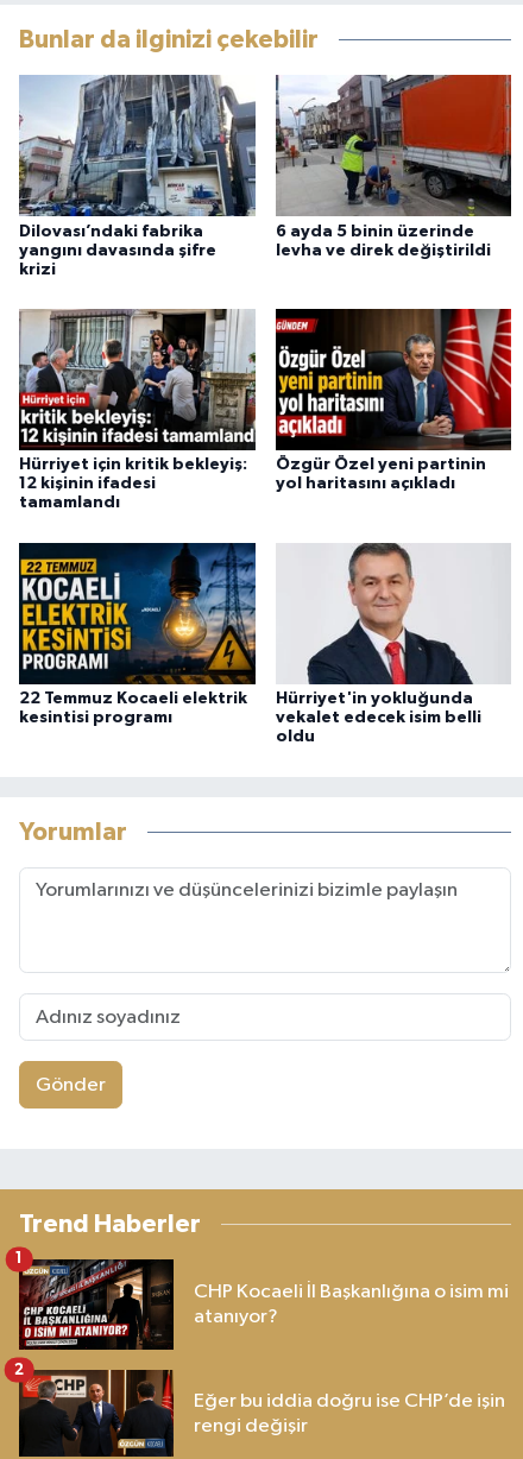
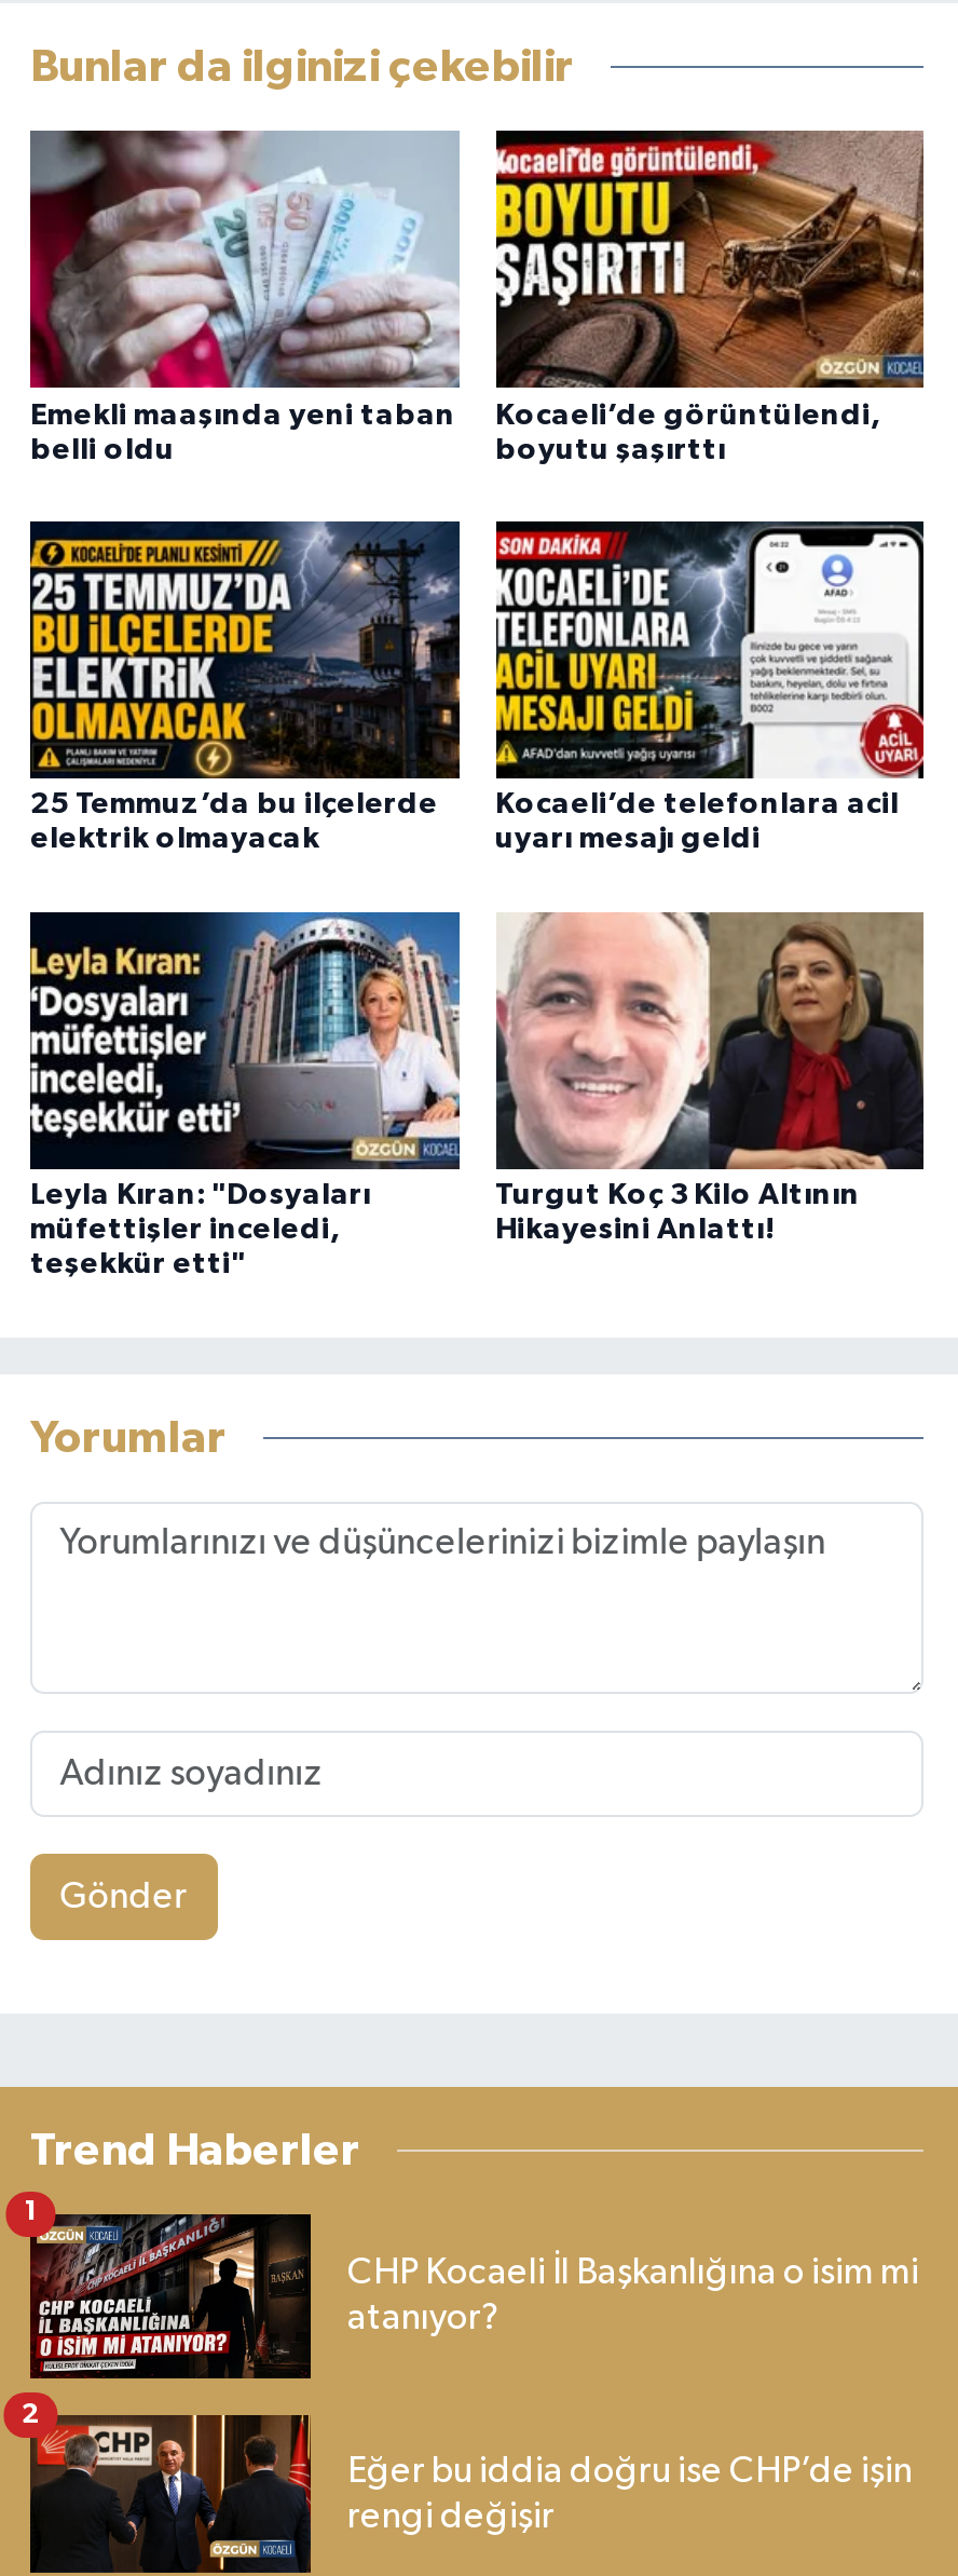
[18,75,256,277] [image] | Dilovası’ndaki fabrika | yangını davasında şifre | krizi -> [28,128,460,464] [image] | Emekli maaşında yeni taban | belli oldu
[275,74,512,258] [image] | 6 ayda 5 binin üzerinde | levha ve direk değiştirildi -> [494,128,926,464] [image] | Kocaeli’de görüntülendi, | boyutu şaşırttı
[19,308,257,511] [image] | Hürriyet için kritik bekleyiş: | 12 kişinin ifadesi | tamamlandı -> [28,519,462,855] [image] | 25 Temmuz’da bu ilçelerde | elektrik olmayacak
[275,308,512,492] [image] | Özgür Özel yeni partinin | yol haritasını açıkladı -> [494,519,926,855] [image] | Kocaeli’de telefonlara acil | uyarı mesajı geldi
[19,542,257,726] [image] | 22 Temmuz Kocaeli elektrik | kesintisi programı -> [28,910,460,1280] [image] | Leyla Kıran: "Dosyaları | müfettişler inceledi, | teşekkür etti"
[275,542,511,745] [image] | Hürriyet'in yokluğunda | vekalet edecek isim belli | oldu -> [494,910,926,1245] [image] | Turgut Koç 3 Kilo Altının | Hikayesini Anlattı!

